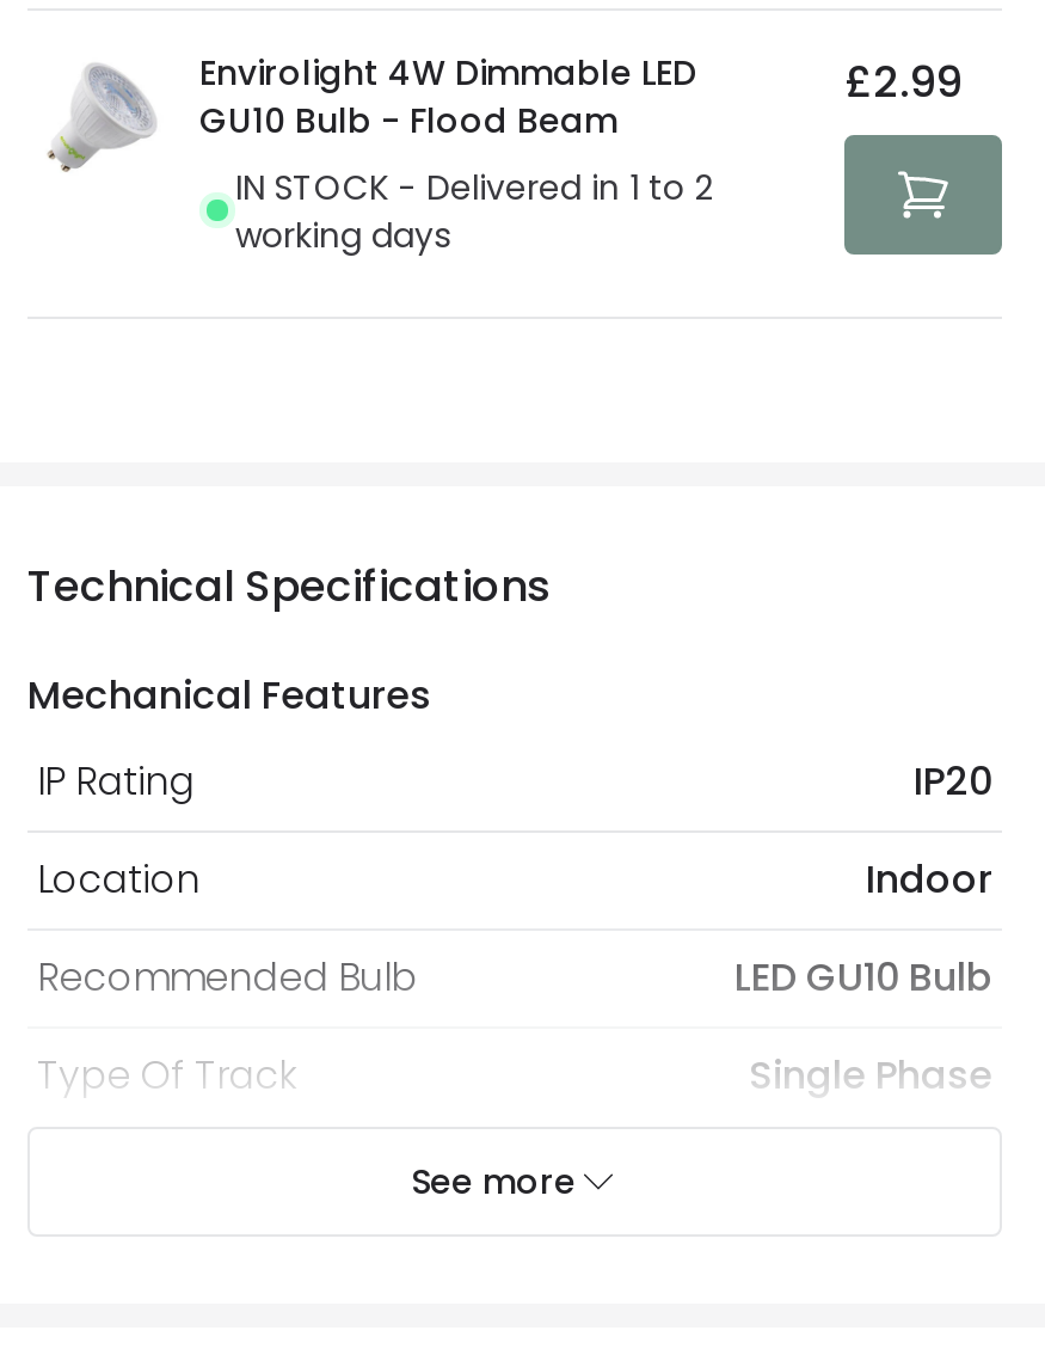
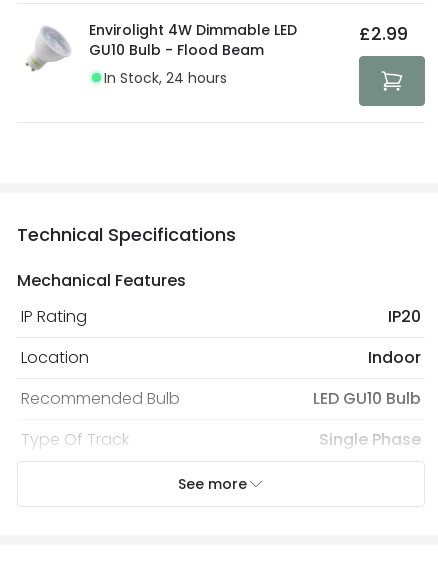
[235,163,713,259] IN STOCK - Delivered in 1 to 2 | working days -> [104,68,227,88] In Stock, 24 hours

